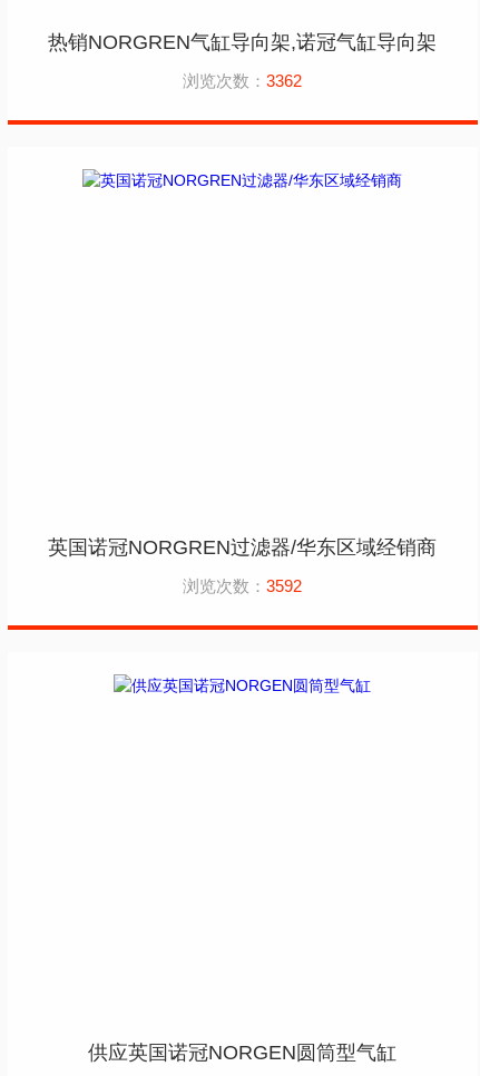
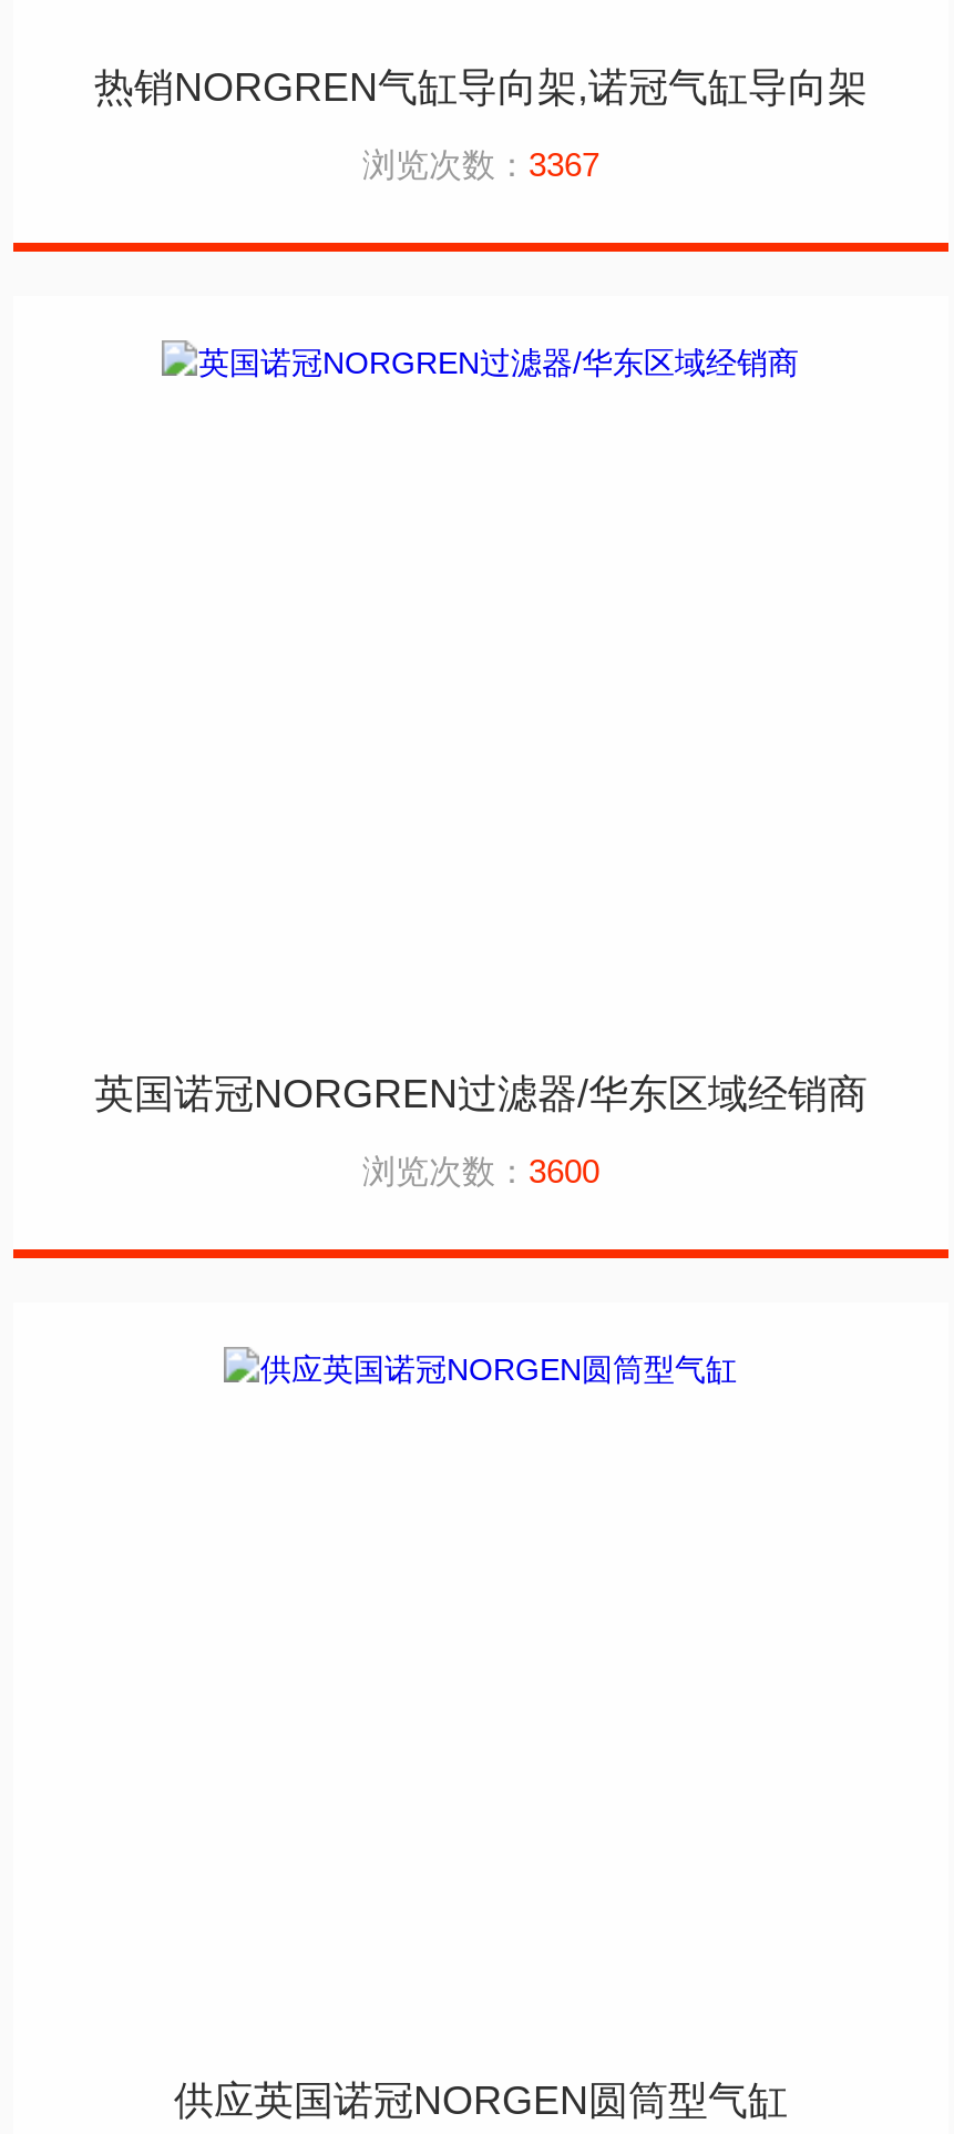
[183,71,302,90] 浏览次数：3362 -> [362,145,599,183] 浏览次数：3367
[183,576,302,595] 浏览次数：3592 -> [362,1152,599,1189] 浏览次数：3600

